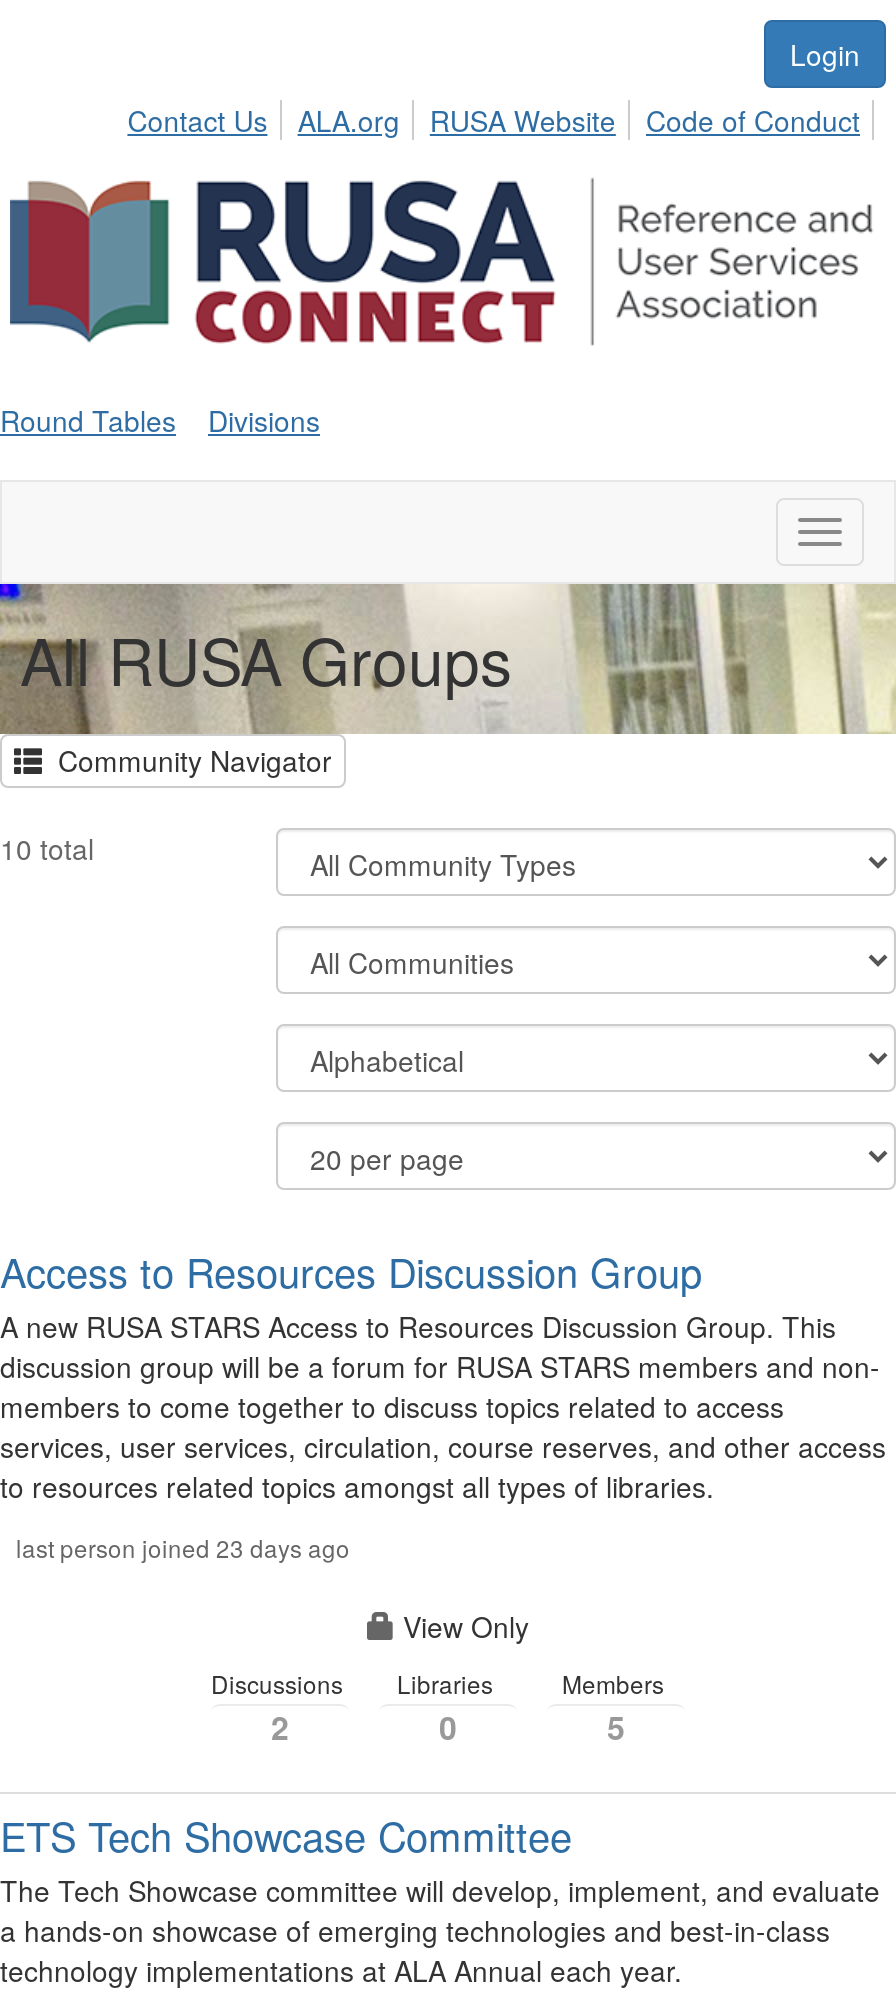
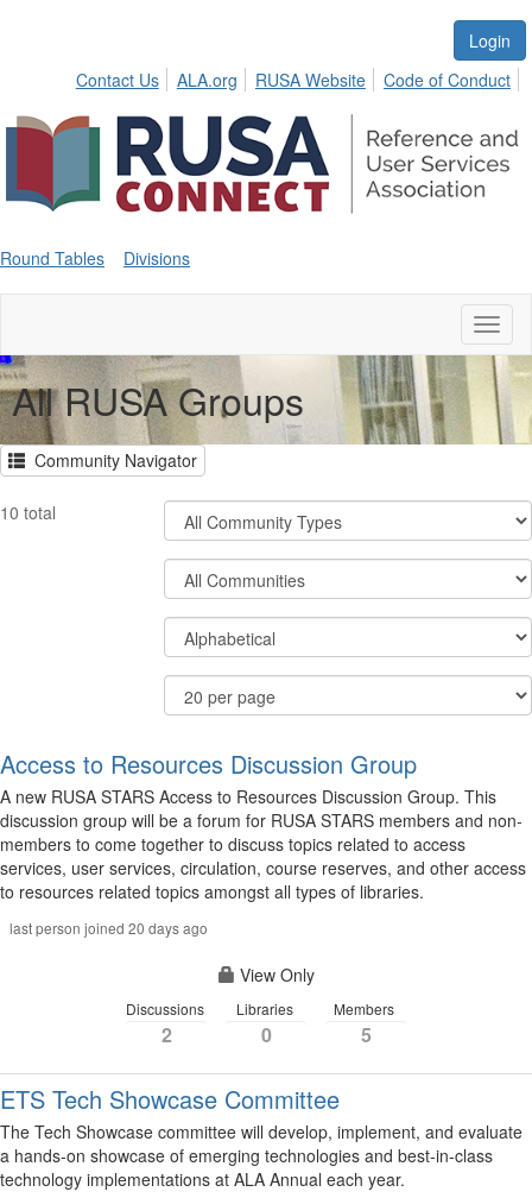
[16,1530,350,1564] last person joined 23 days ago -> [9,918,208,938] last person joined 20 days ago

